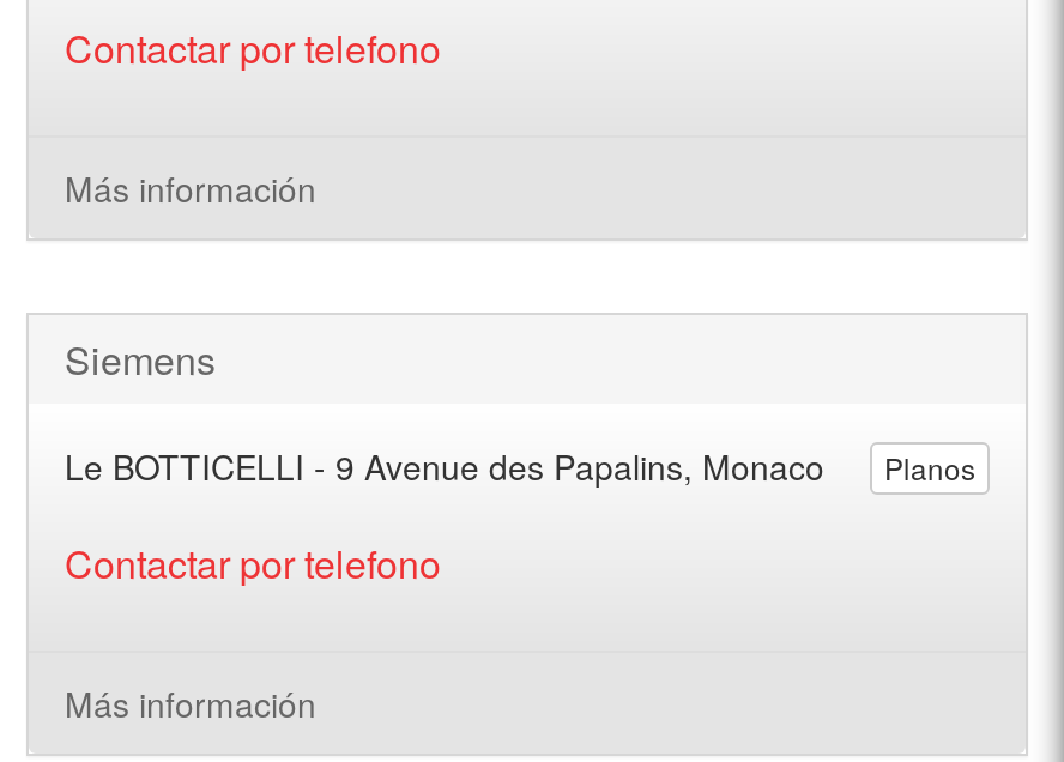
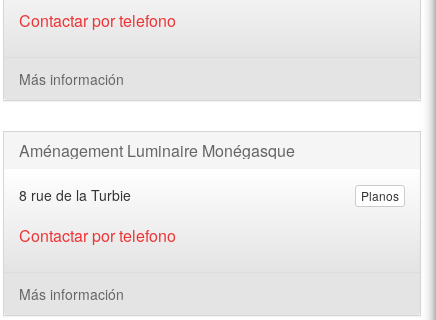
[65,332,216,387] Siemens -> [19,139,295,162] Aménagement Luminaire Monégasque
[65,442,824,490] Le BOTTICELLI - 9 Avenue des Papalins, Monaco -> [19,185,131,205] 8 rue de la Turbie

